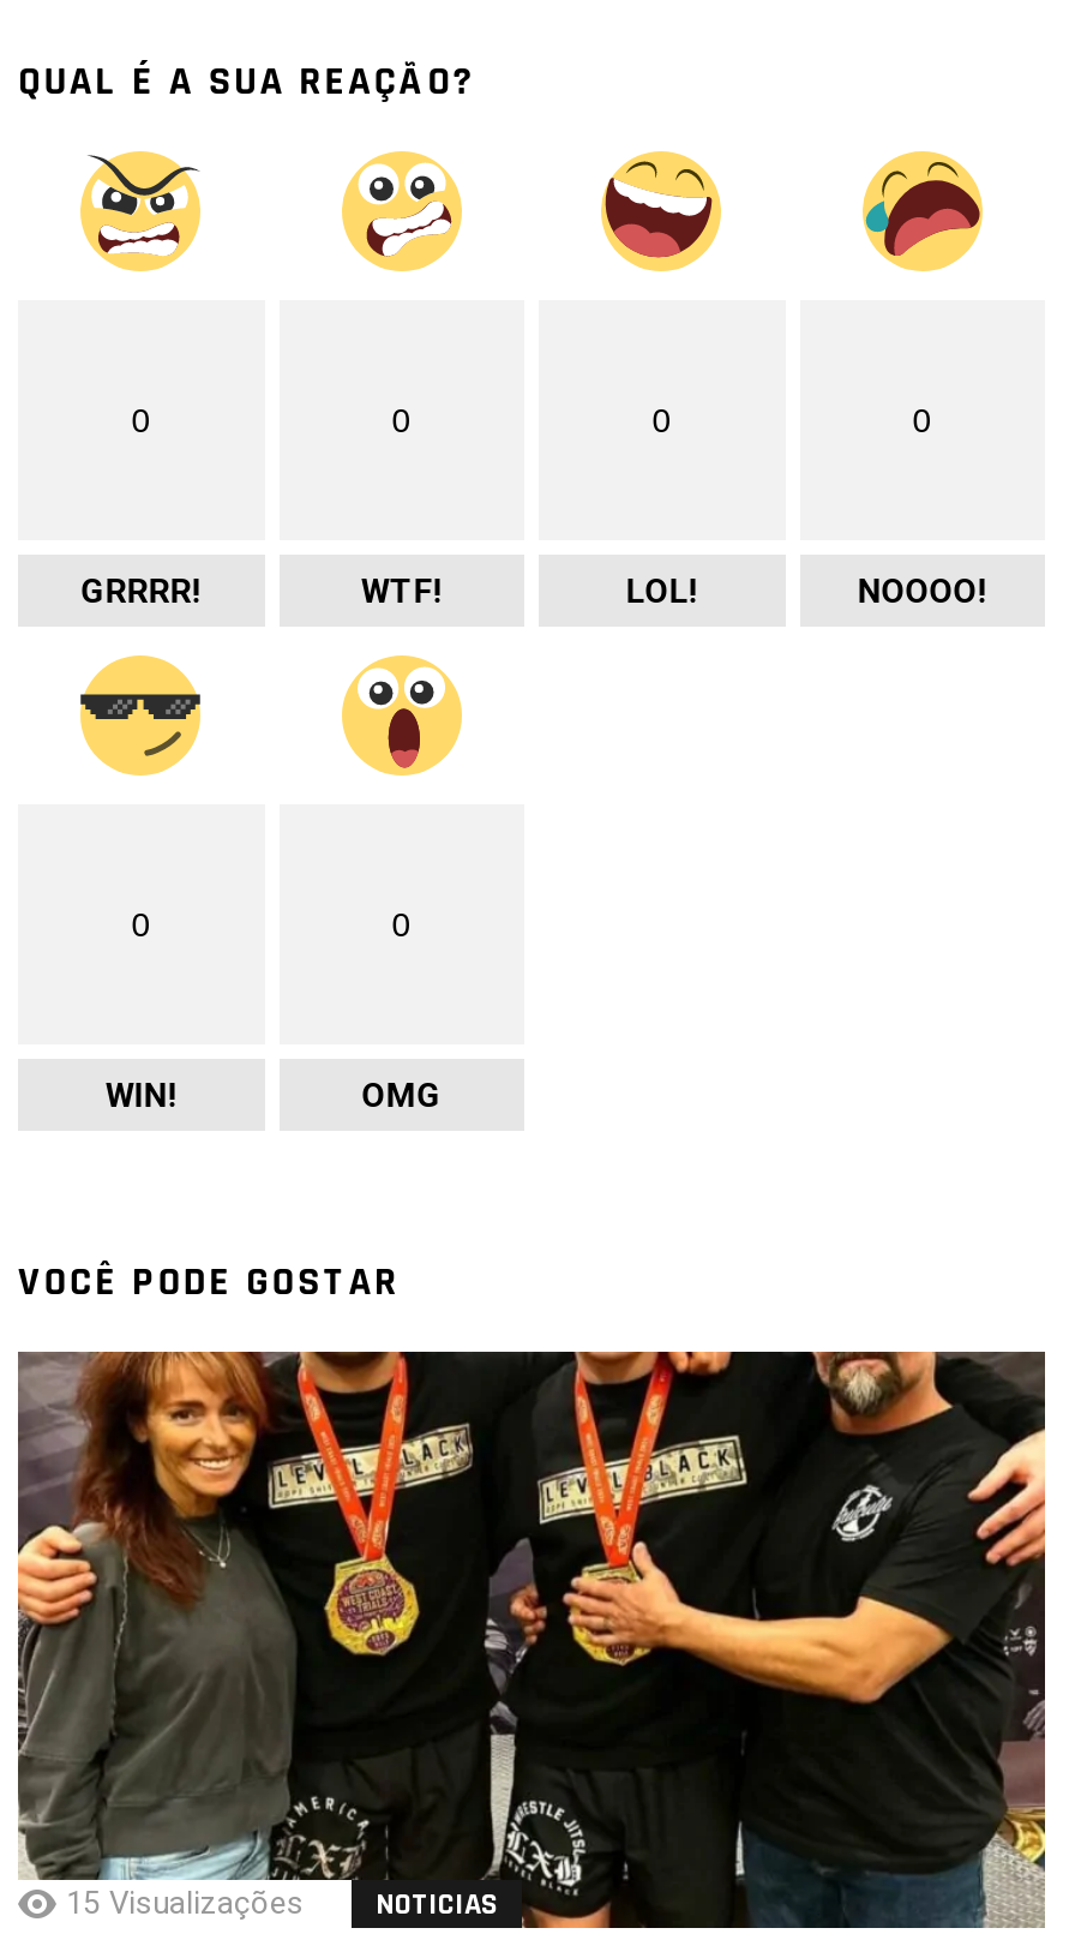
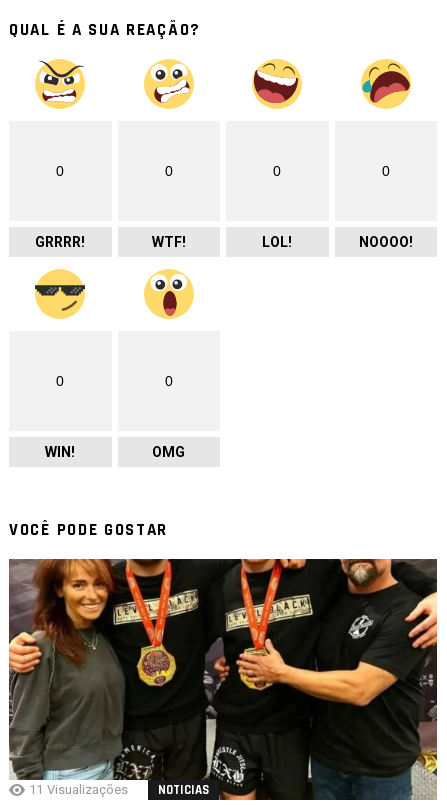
[66,1885,304,1921] 15 Visualizações -> [29,782,128,797] 11 Visualizações

